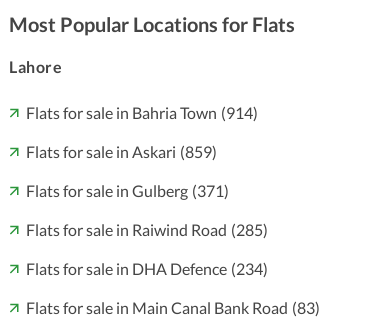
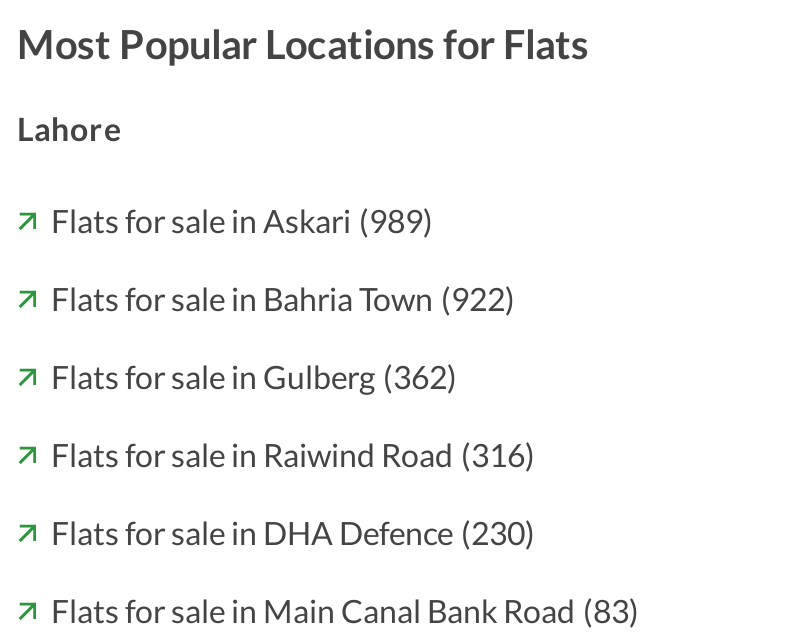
[26,103,258,122] Flats for sale in Bahria Town (914) -> [51,201,433,239] Flats for sale in Askari (989)
[26,142,217,161] Flats for sale in Askari (859) -> [51,279,515,317] Flats for sale in Bahria Town (922)
[26,181,229,200] Flats for sale in Gulberg (371) -> [51,357,457,395] Flats for sale in Gulberg (362)
[26,220,268,239] Flats for sale in Raiwind Road (285) -> [51,435,535,473] Flats for sale in Raiwind Road (316)
[26,259,268,278] Flats for sale in DHA Defence (234) -> [51,513,535,551] Flats for sale in DHA Defence (230)

